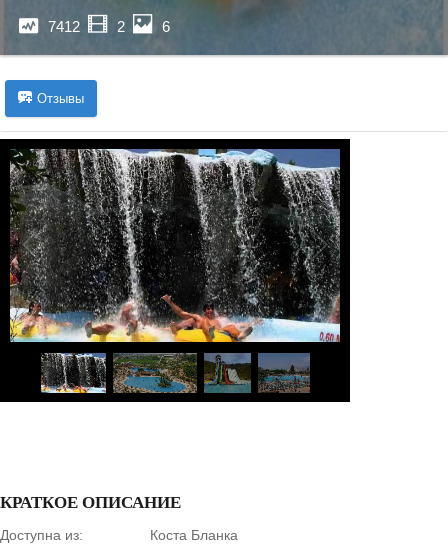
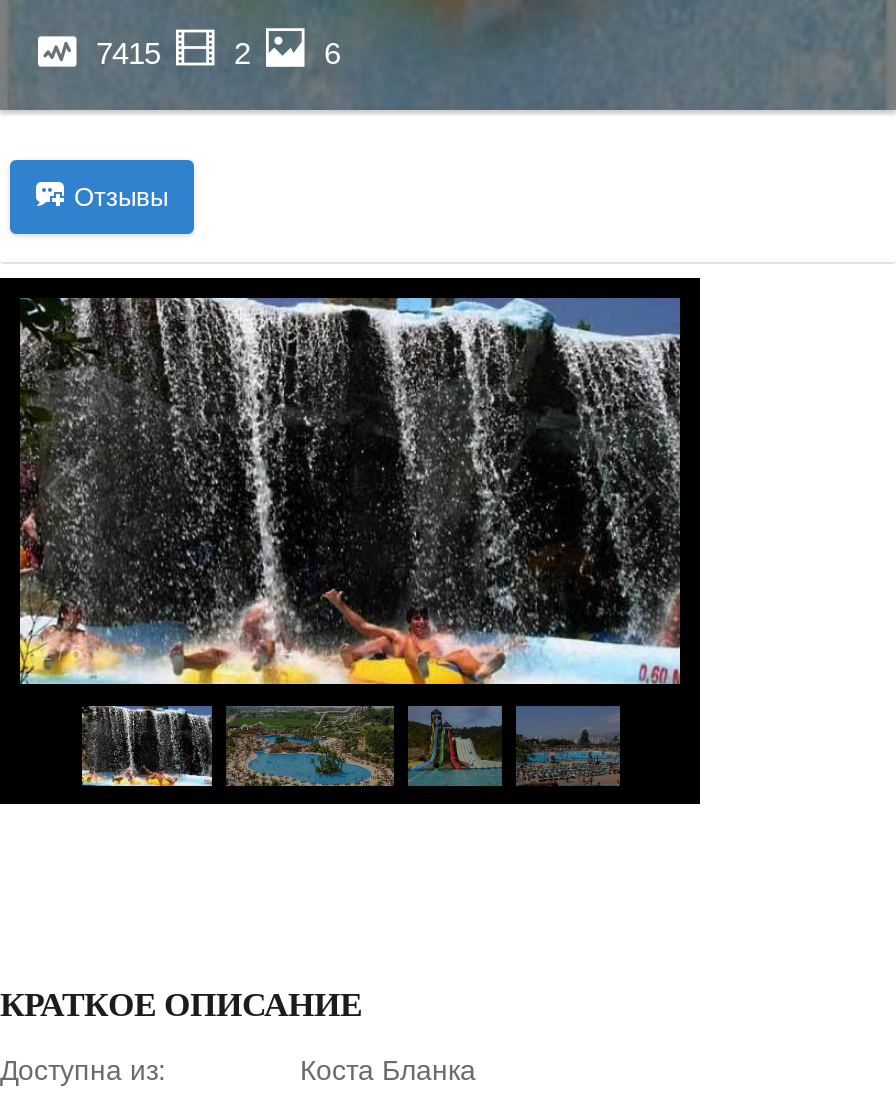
[48,18,80,35] 7412 -> [96,36,160,70] 7415

